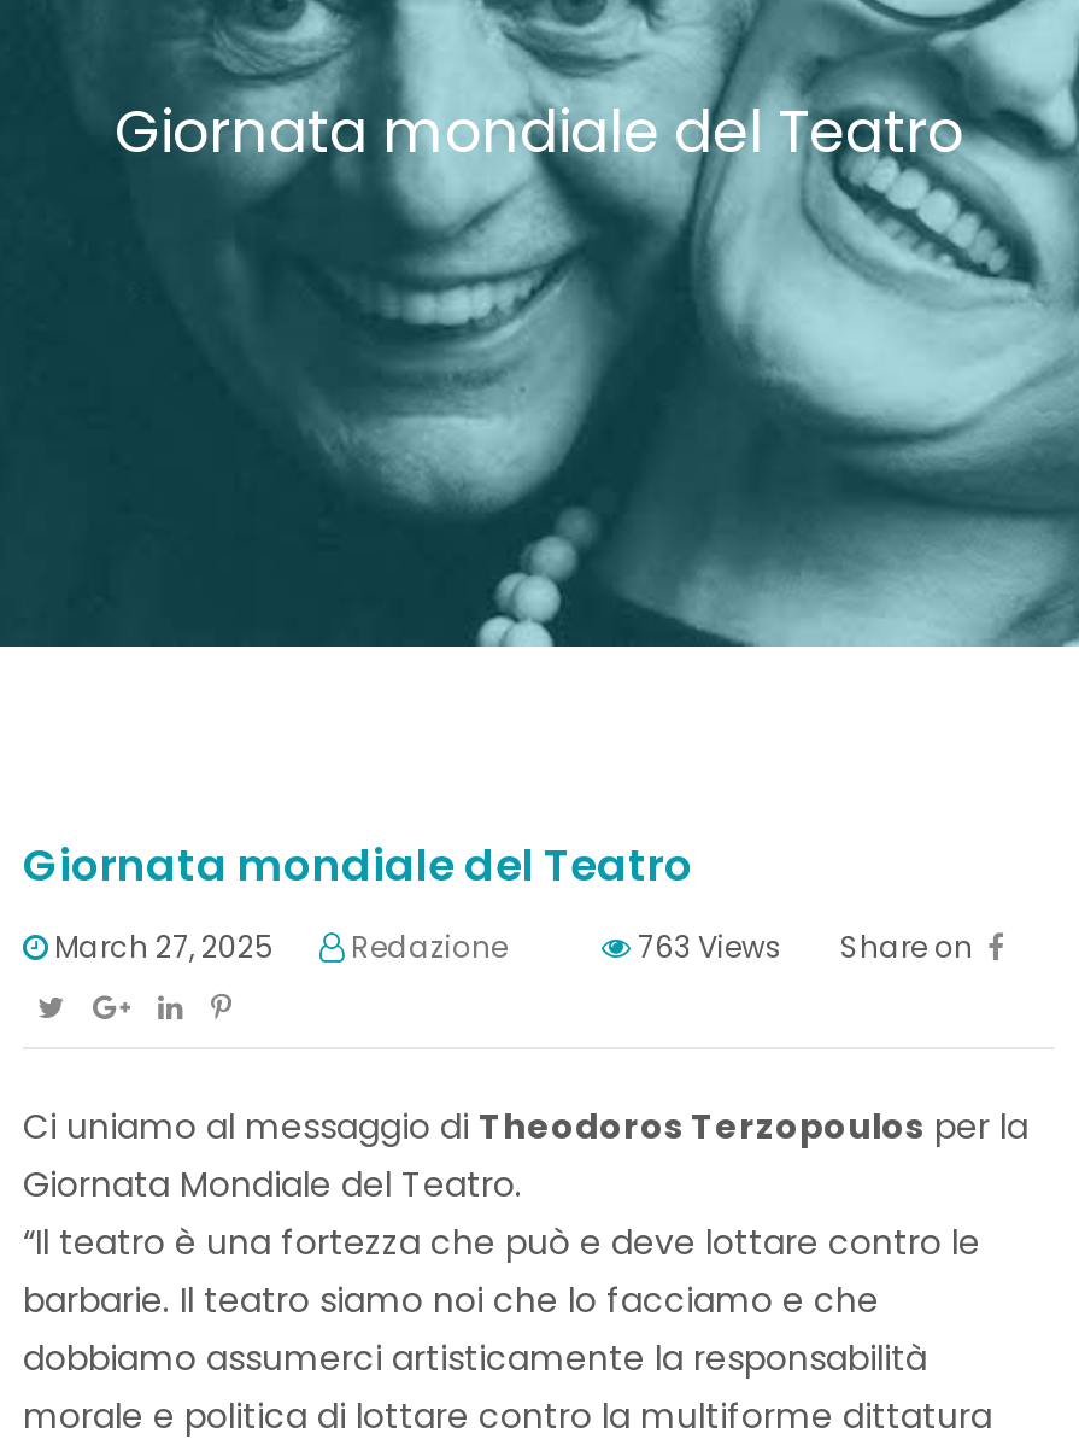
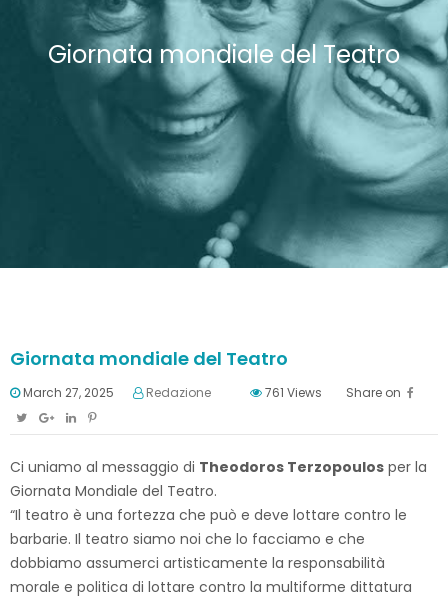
[631,926,973,967] 763 Views Share on -> [262,384,401,401] 761 Views Share on

